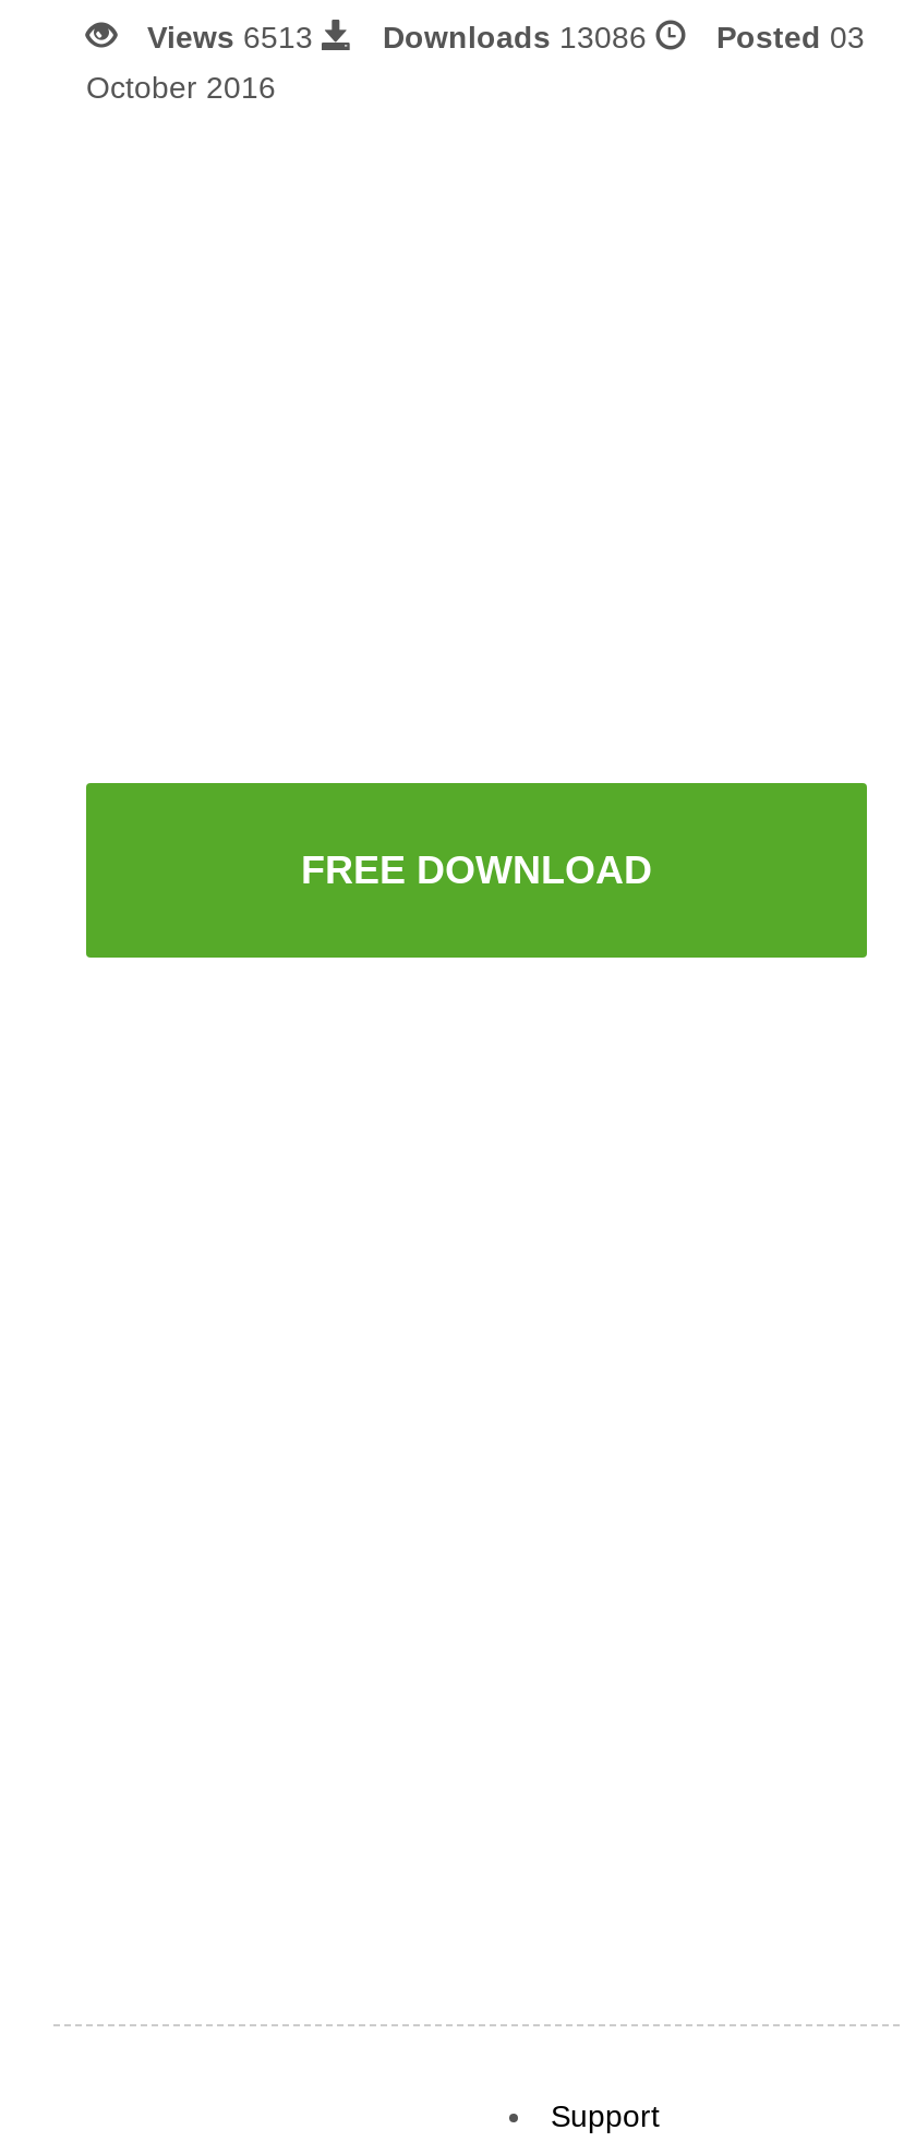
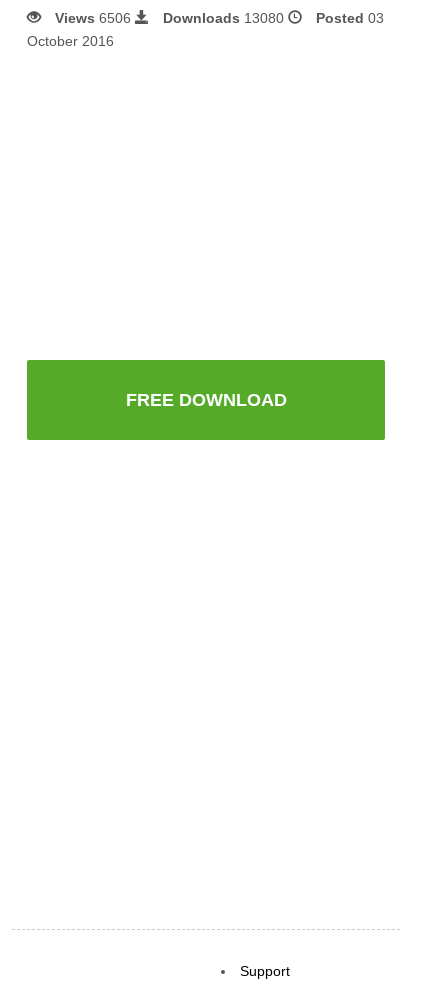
[147,20,322,55] Views 6513 -> [55,10,135,26] Views 6506
[383,20,655,55] Downloads 13086 -> [163,10,288,26] Downloads 13080

